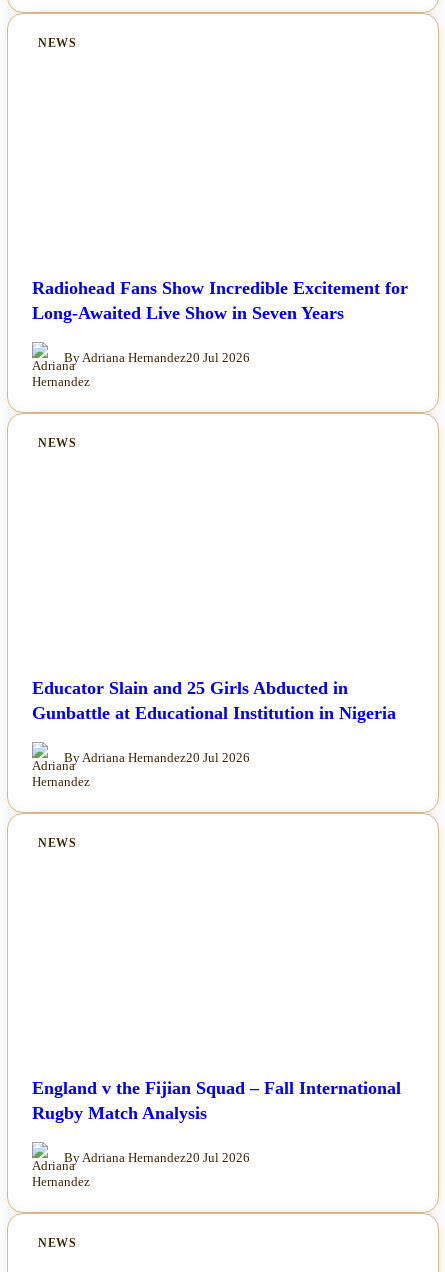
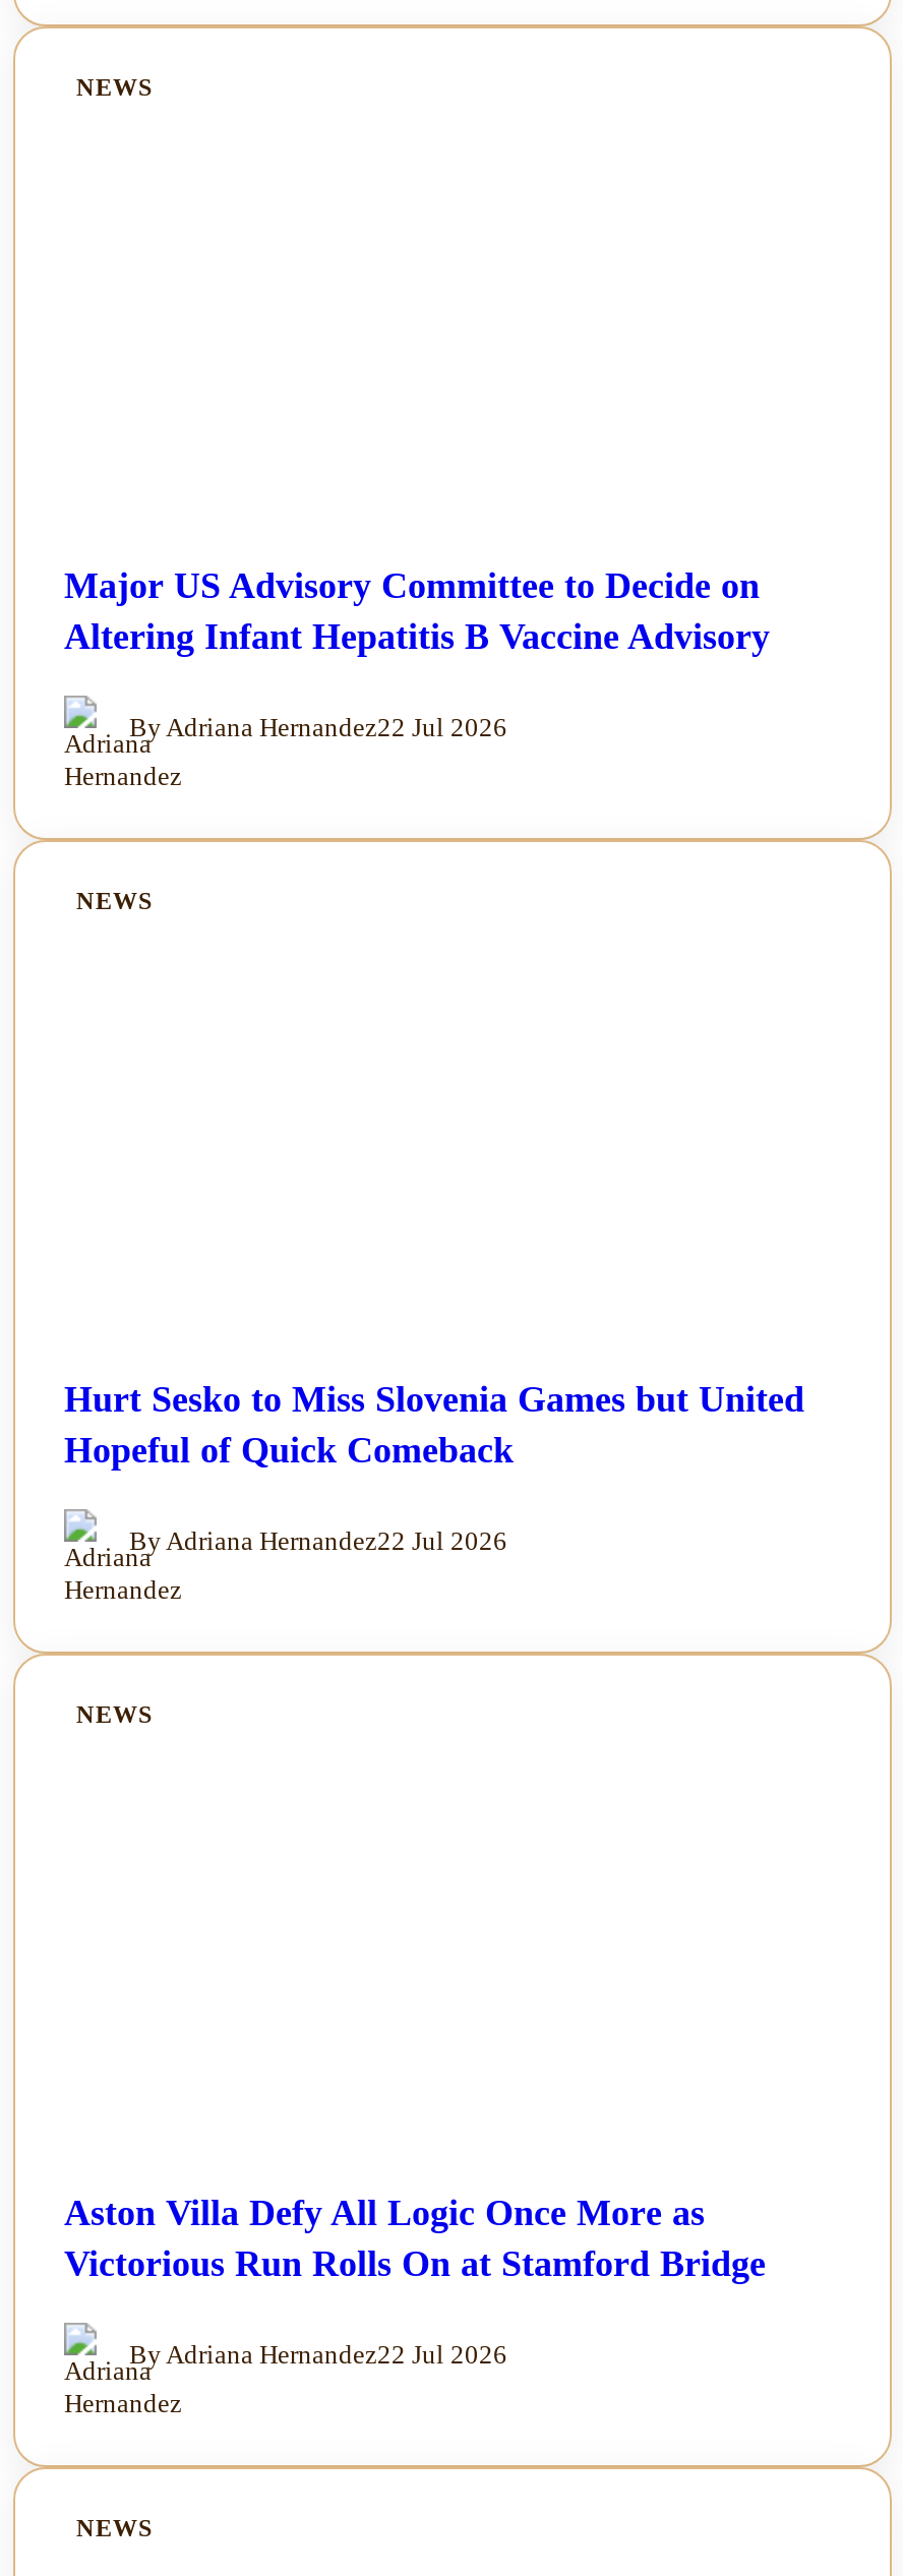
[32,278,408,323] Radiohead Fans Show Incredible Excitement for | Long-Awaited Live Show in Seven Years -> [64,566,770,657] Major US Advisory Committee to Decide on | Altering Infant Hepatitis B Vaccine Advisory
[64,350,250,365] By Adriana Hernandez20 Jul 2026 -> [129,712,507,743] By Adriana Hernandez22 Jul 2026
[32,678,396,723] Educator Slain and 25 Girls Abducted in | Gunbattle at Educational Institution in Nigeria -> [64,1379,804,1471] Hurt Sesko to Miss Slovenia Games but United | Hopeful of Quick Comeback
[64,750,250,765] By Adriana Hernandez20 Jul 2026 -> [129,1526,507,1556] By Adriana Hernandez22 Jul 2026
[32,1078,401,1123] England v the Fijian Squad – Fall International | Rugby Match Analysis -> [64,2193,766,2285] Aston Villa Defy All Logic Once More as | Victorious Run Rolls On at Stamford Bridge
[64,1150,250,1165] By Adriana Hernandez20 Jul 2026 -> [129,2339,507,2370] By Adriana Hernandez22 Jul 2026

